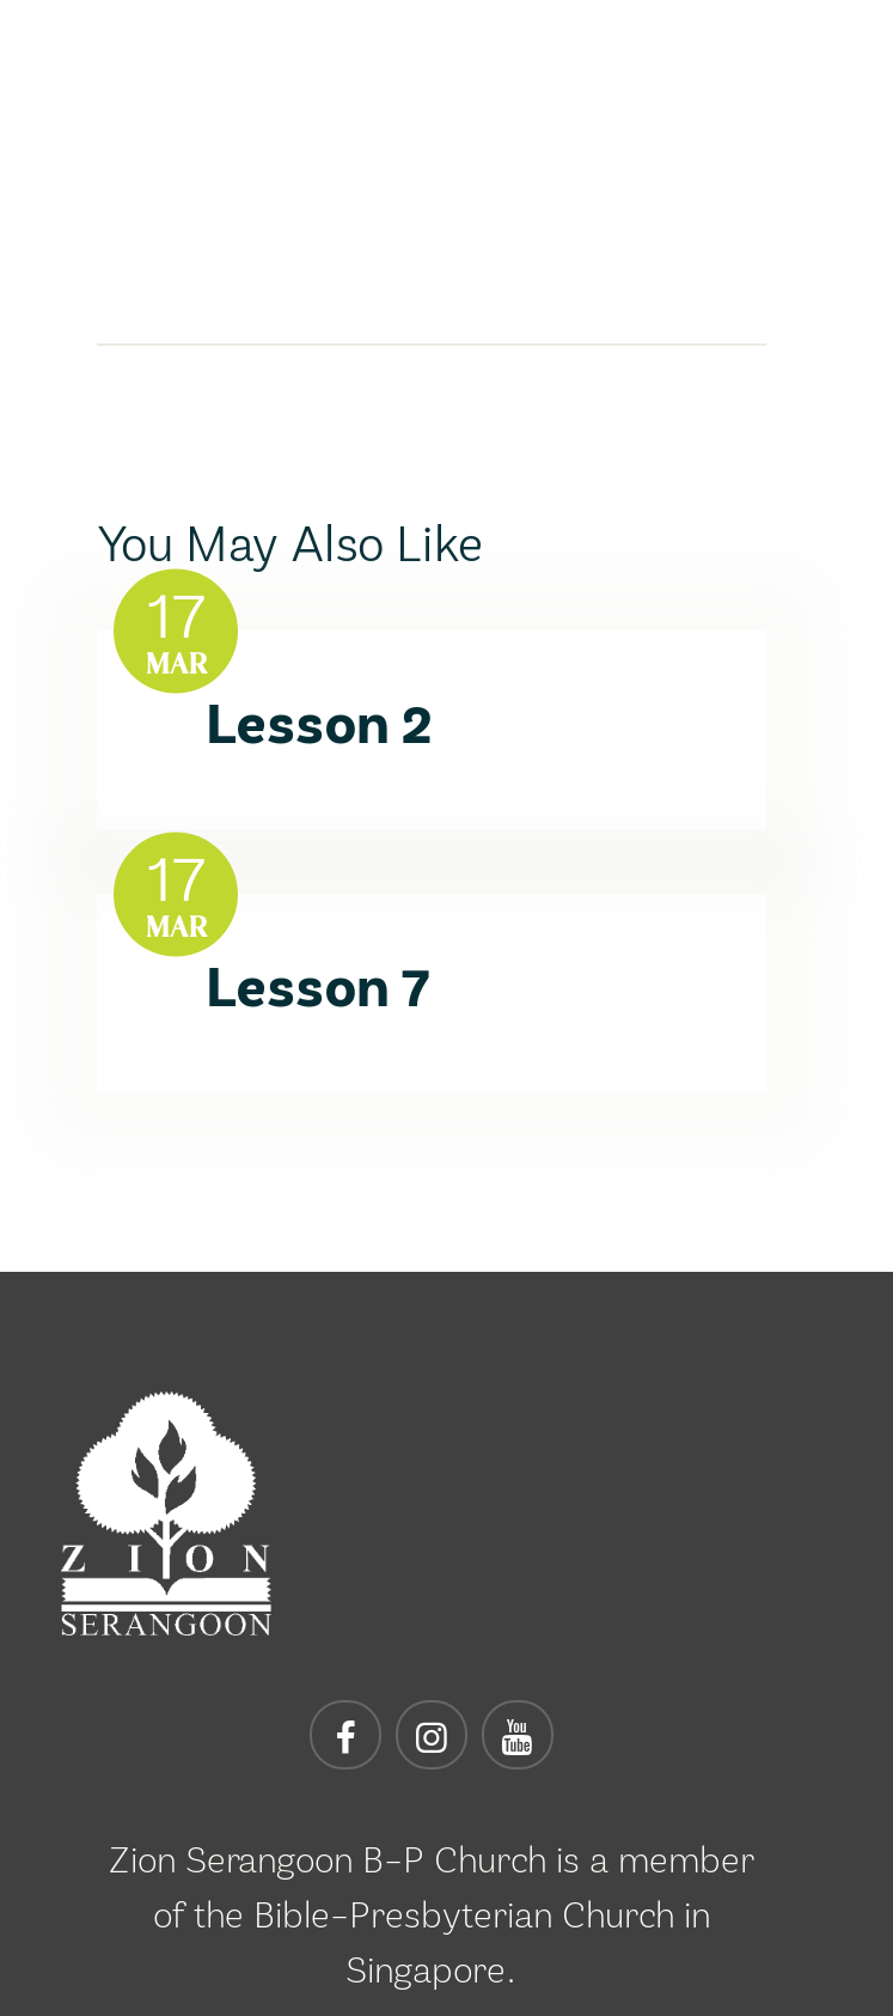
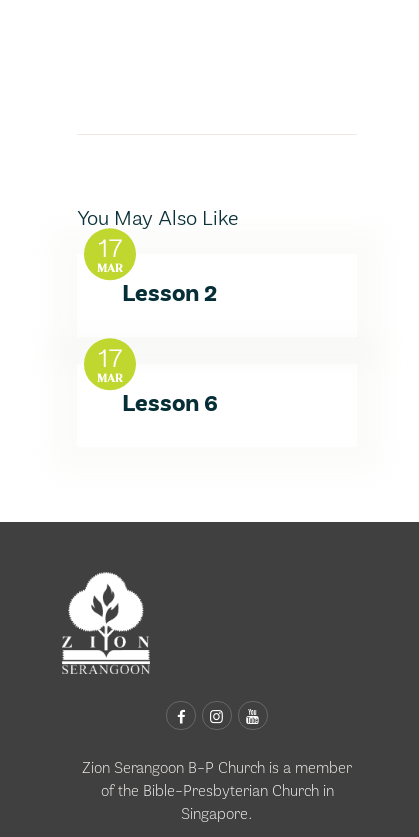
[205,966,430,1019] Lesson 7 -> [122,394,218,416] Lesson 6

